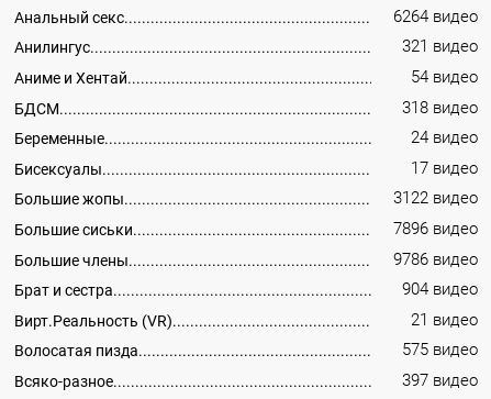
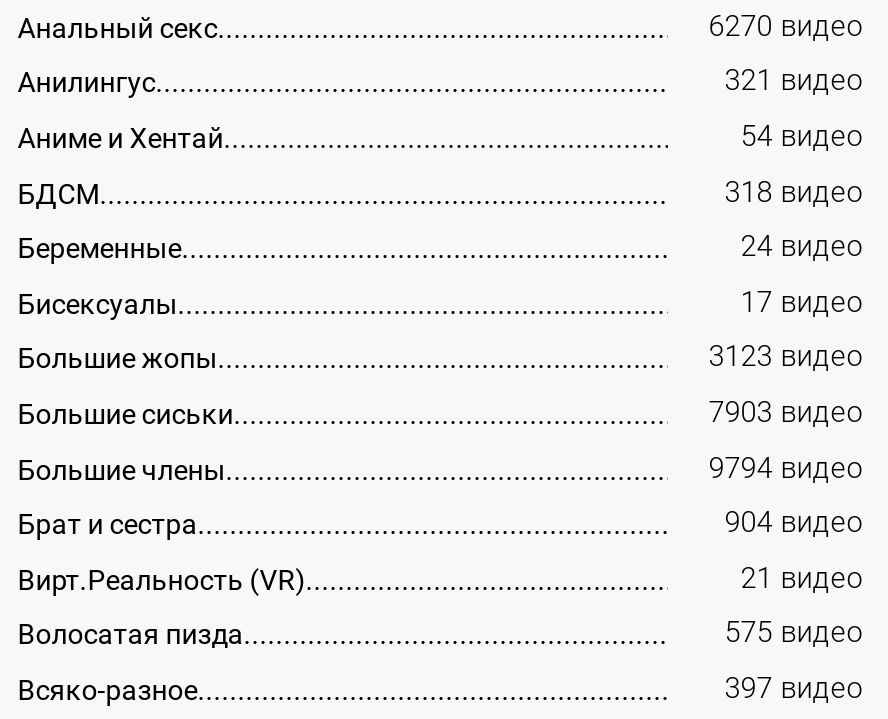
[394,7,478,26] 6264 видео -> [709,10,863,44] 6270 видео
[394,189,478,208] 3122 видео -> [709,341,863,375] 3123 видео
[394,220,478,238] 7896 видео -> [709,396,863,430] 7903 видео
[394,250,478,269] 9786 видео -> [709,451,863,485] 9794 видео

